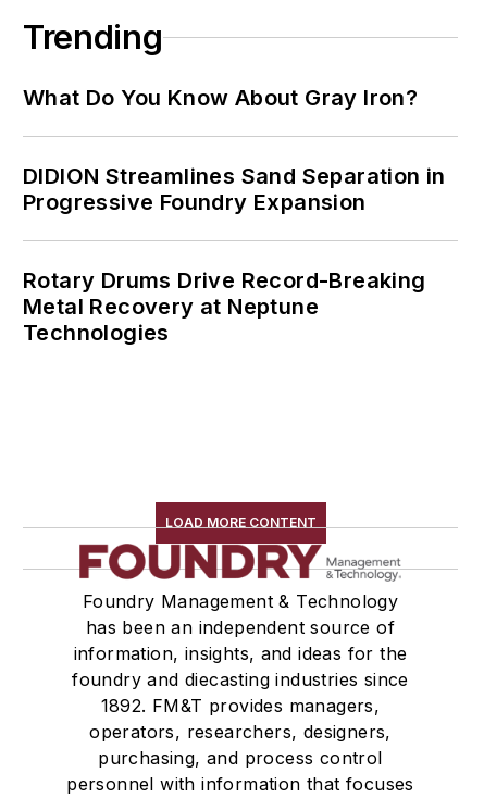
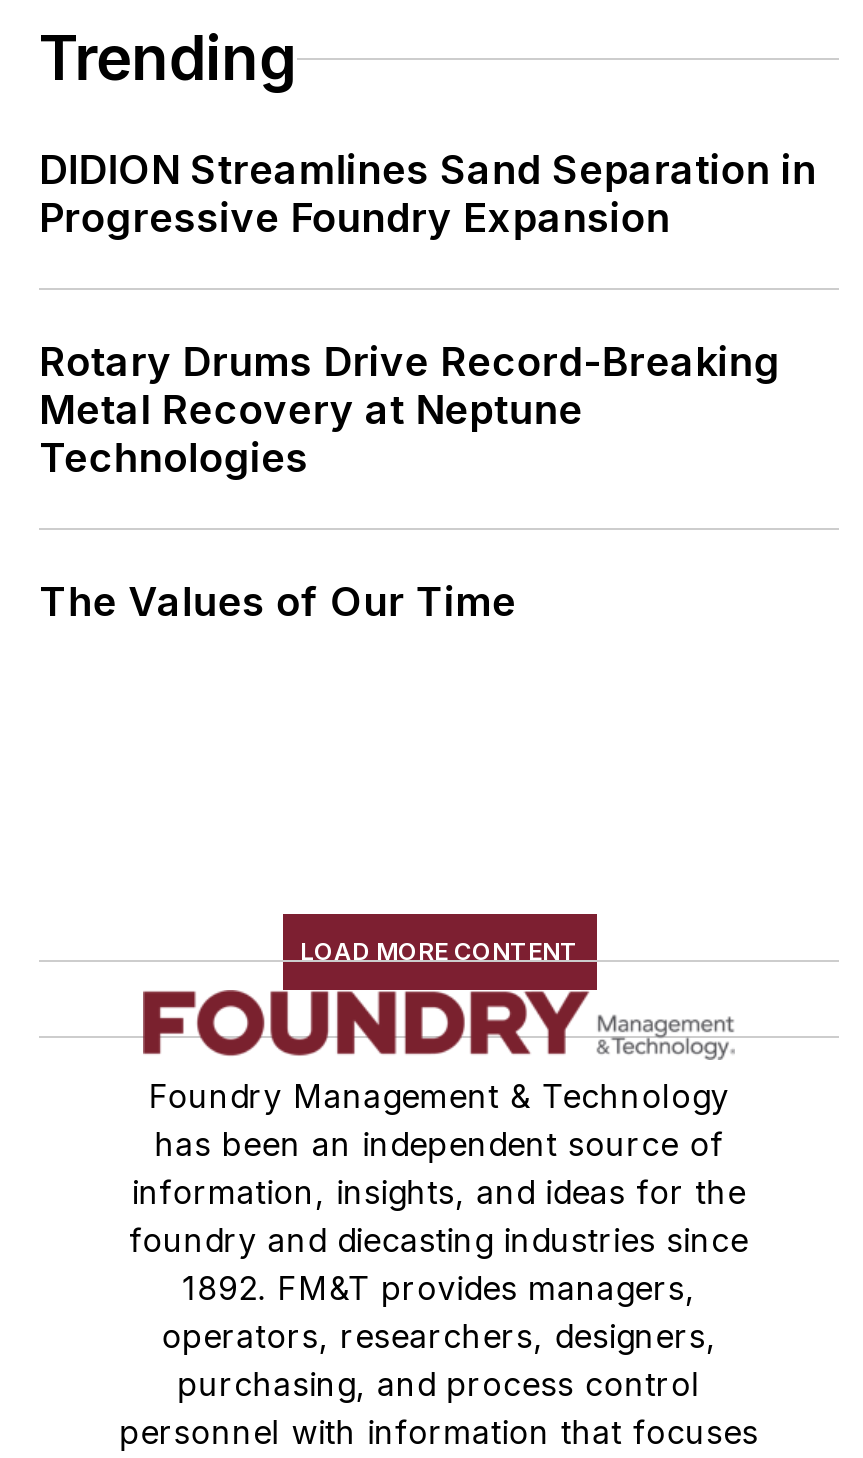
[23,85,418,111] What Do You Know About Gray Iron? -> none
moved [23,163,446,346] -> [39,147,817,483]: DIDION Streamlines Sand Separation in | Progressive Foundry Expansion | Rotary Drums Drive Record-Breaking | Metal Recovery at Neptune | Technologies
none -> [39,579,517,627] The Values of Our Time

